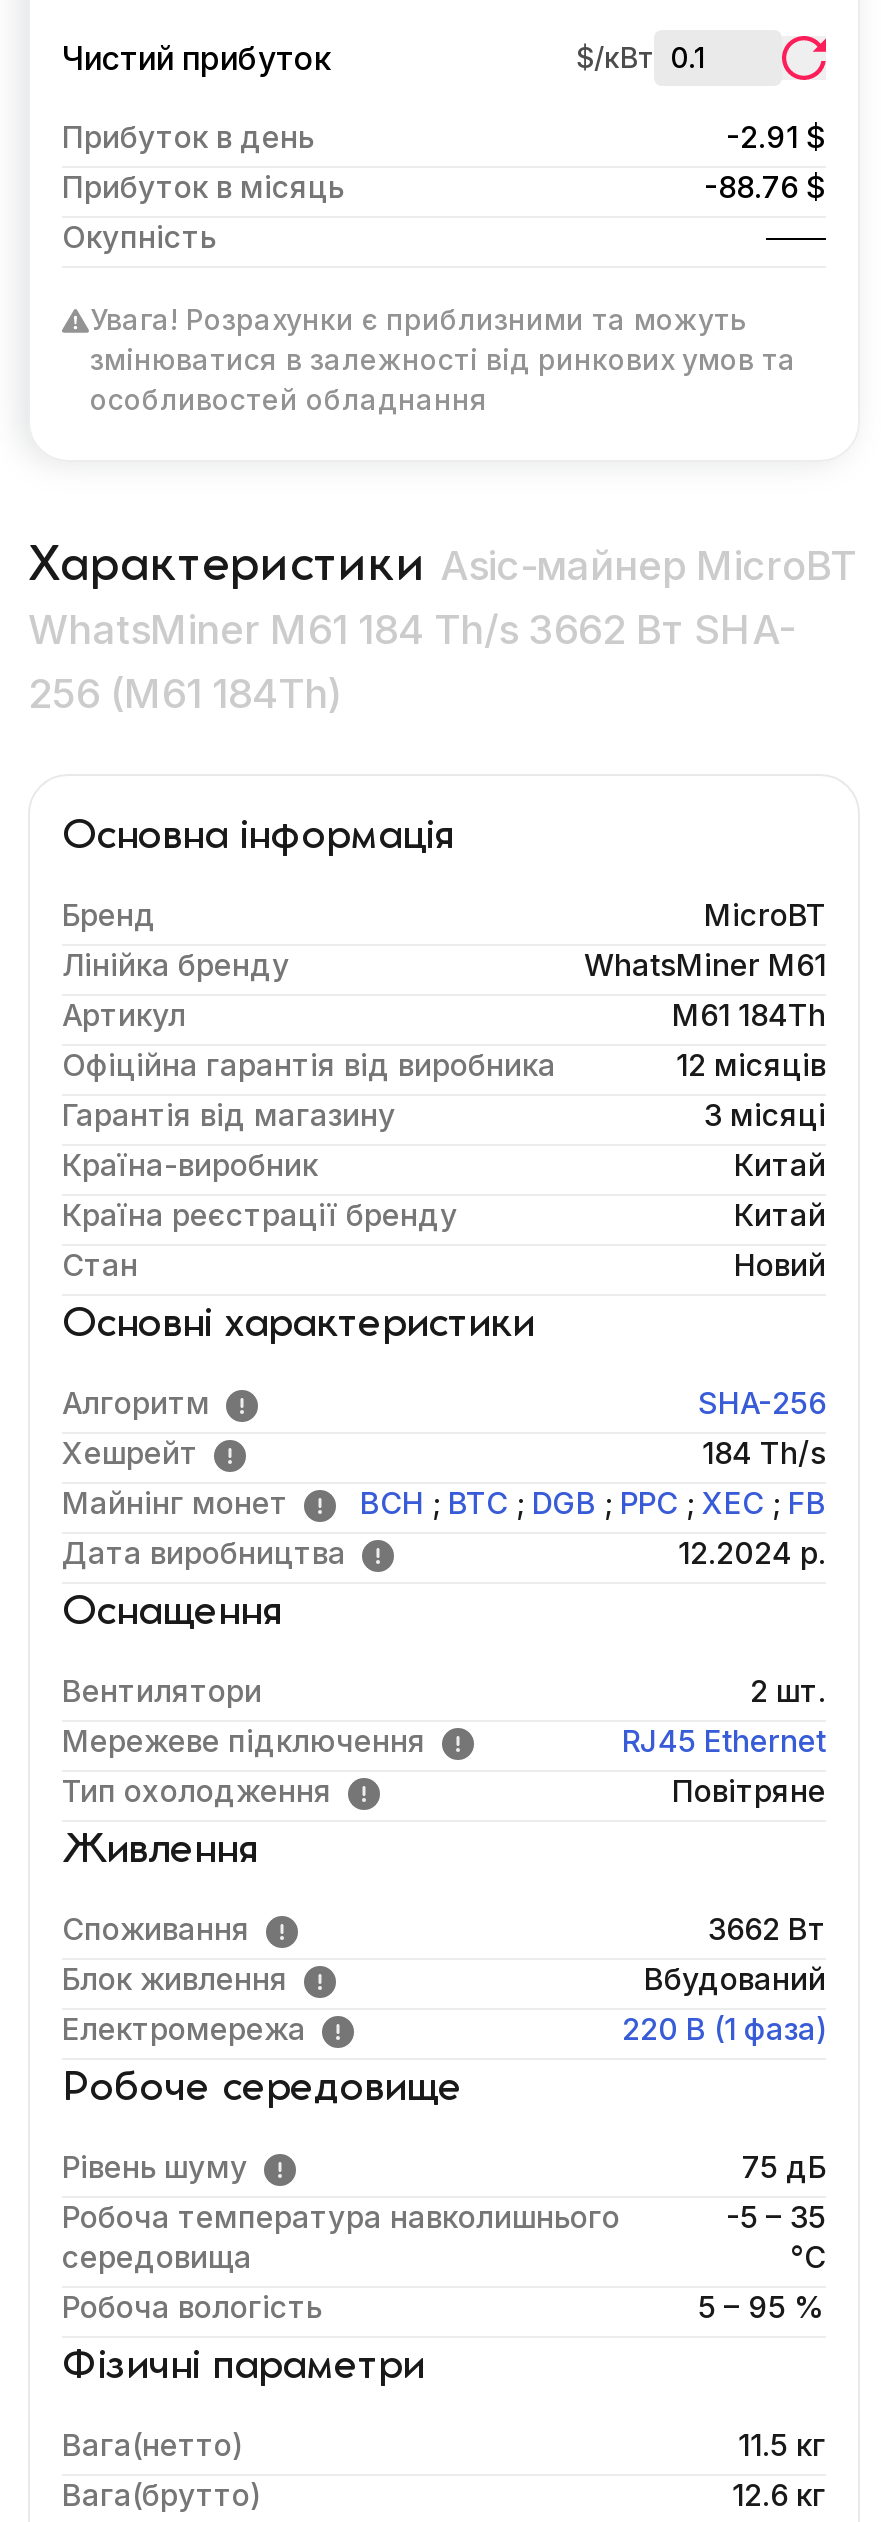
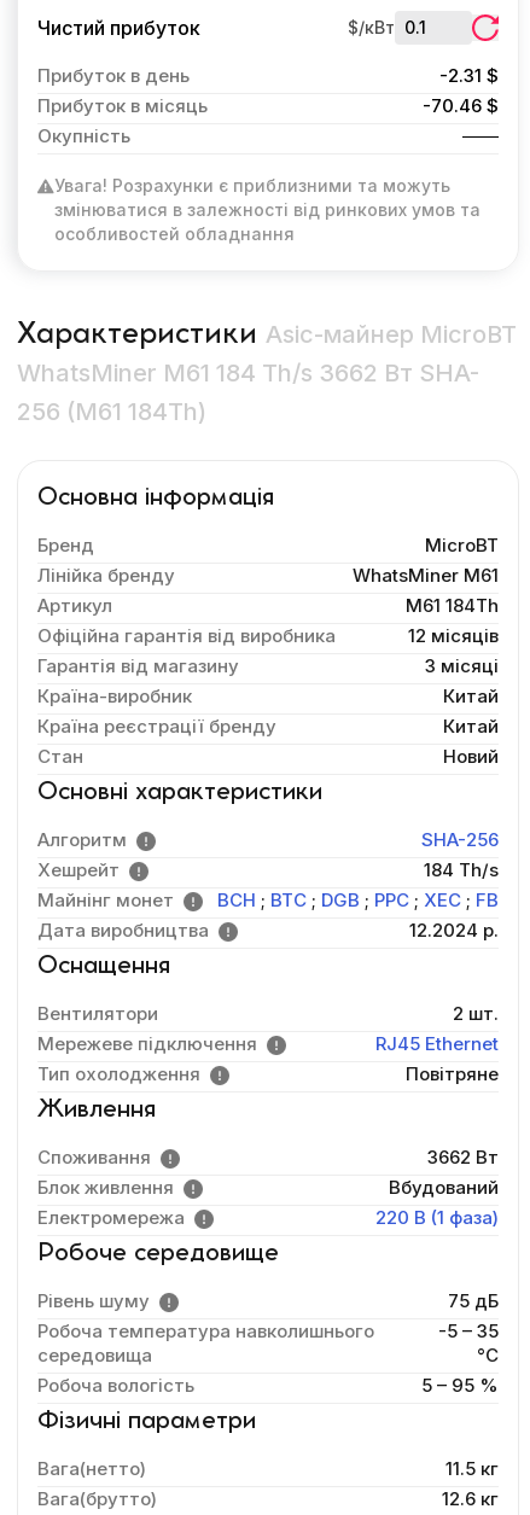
[726,118,826,156] -2.91 $ -> [439,64,499,87] -2.31 $
[704,168,826,206] -88.76 $ -> [423,94,499,117] -70.46 $

